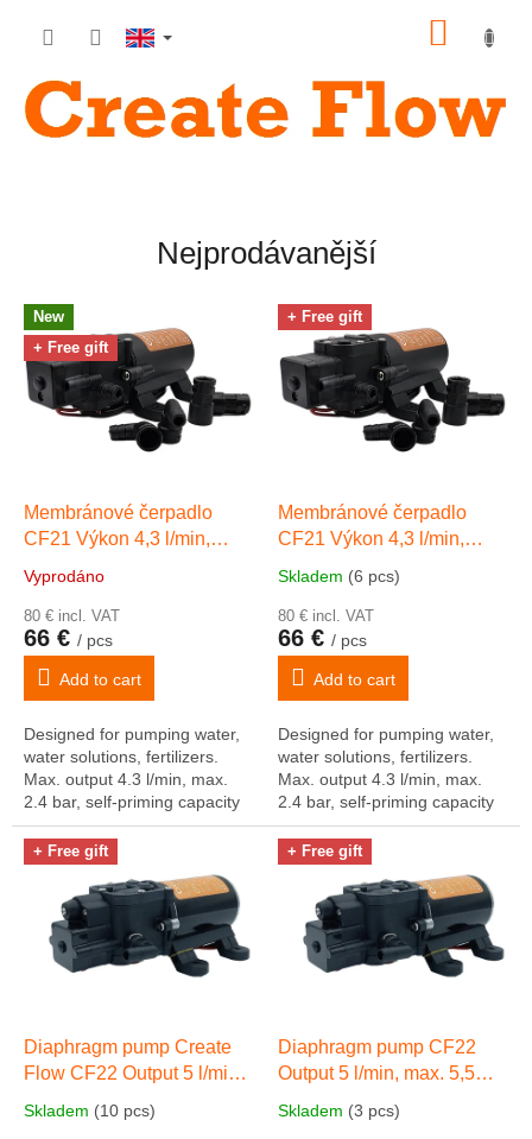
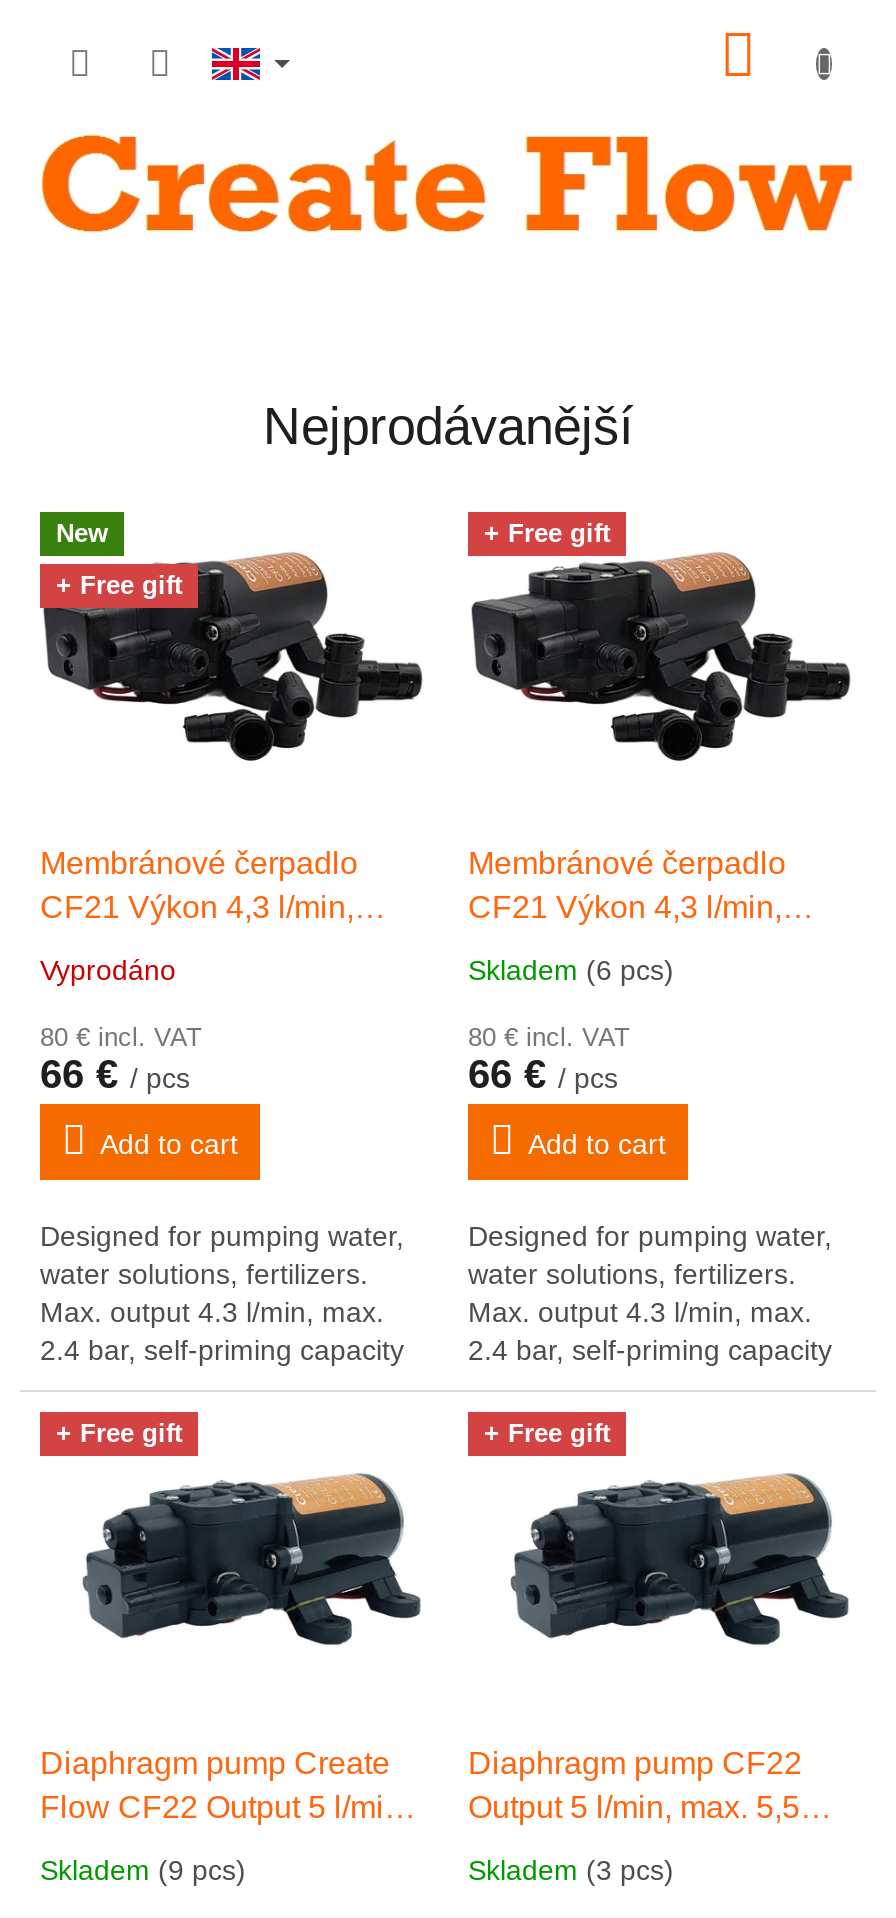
[24,1101,156,1120] Skladem (10 pcs) -> [40,1854,246,1886] Skladem (9 pcs)

